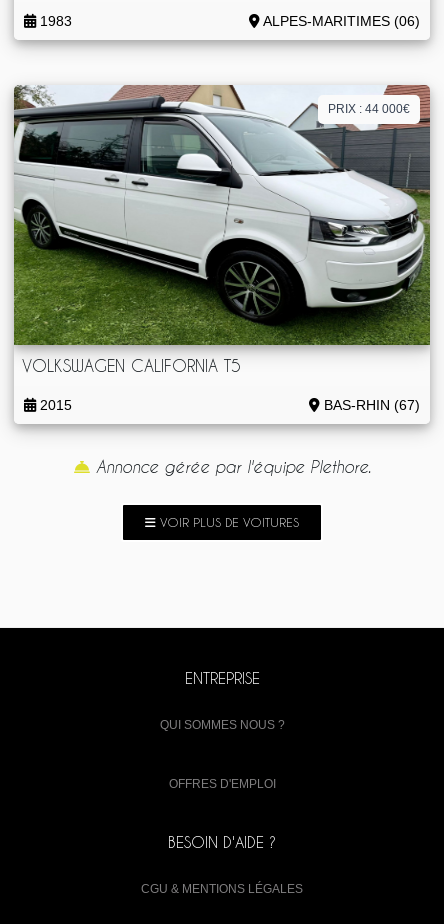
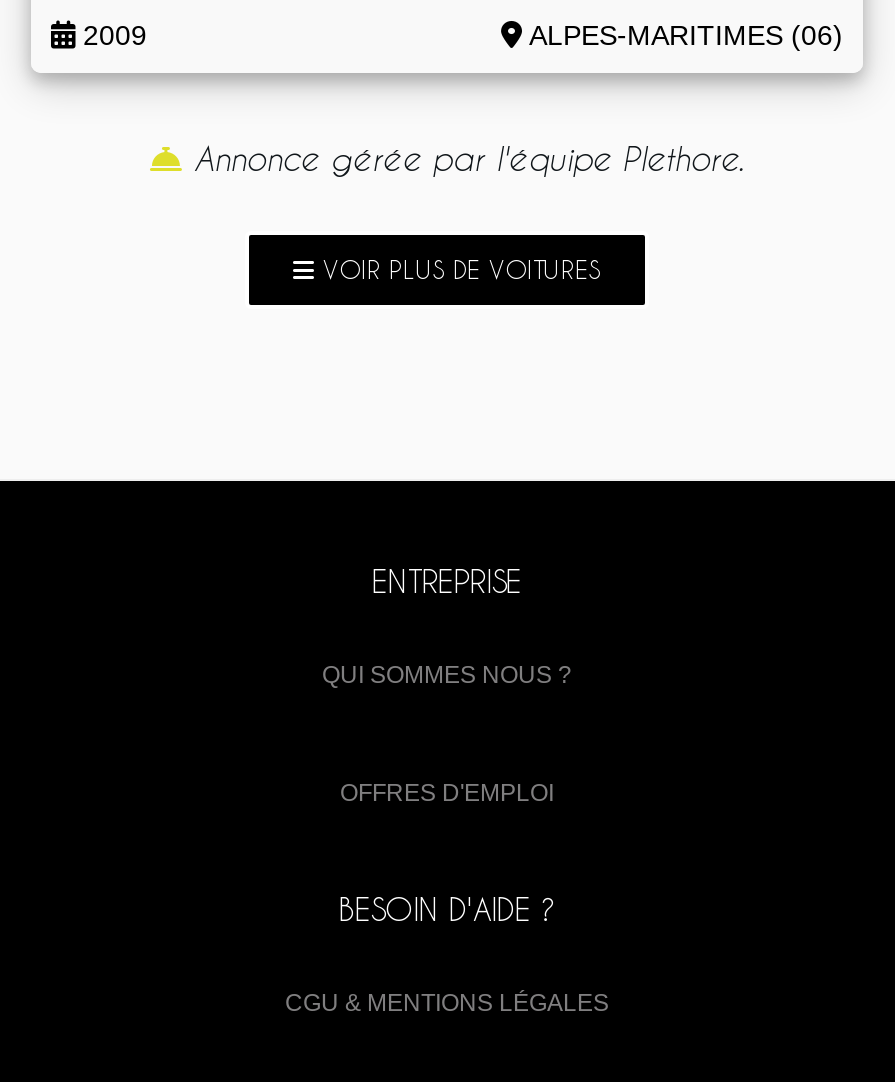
[36,13,72,29] 1983 -> [75,19,147,51] 2009
[13,84,431,352] [image] | PRIX : 44 000€ -> none
[22,356,420,413] VOLKSWAGEN CALIFORNIA T5 | 2015 | BAS-RHIN (67) -> none

